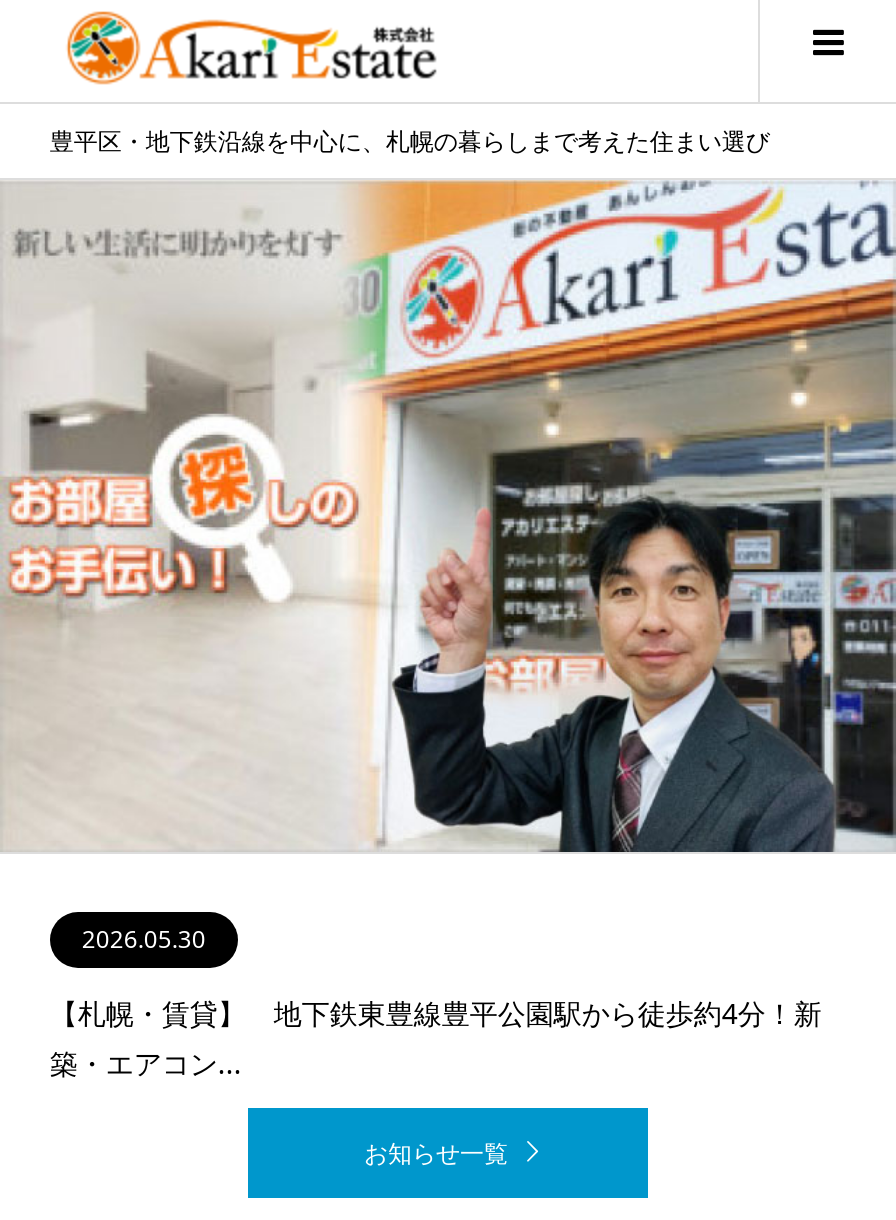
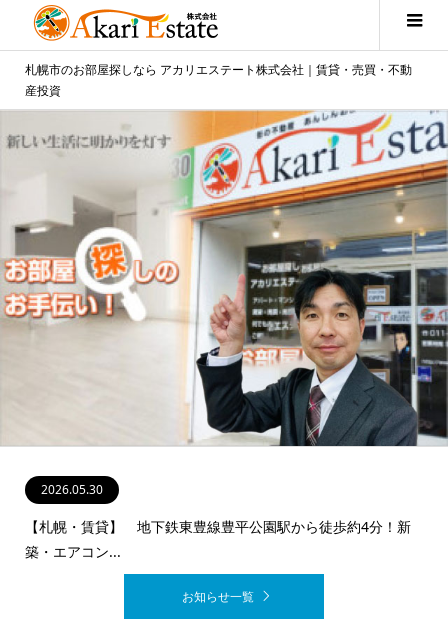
[50,124,770,158] 豊平区・地下鉄沿線を中心に、札幌の暮らしまで考えた住まい選び -> [25,61,412,99] 札幌市のお部屋探しなら アカリエステート株式会社｜賃貸・売買・不動 | 産投資

